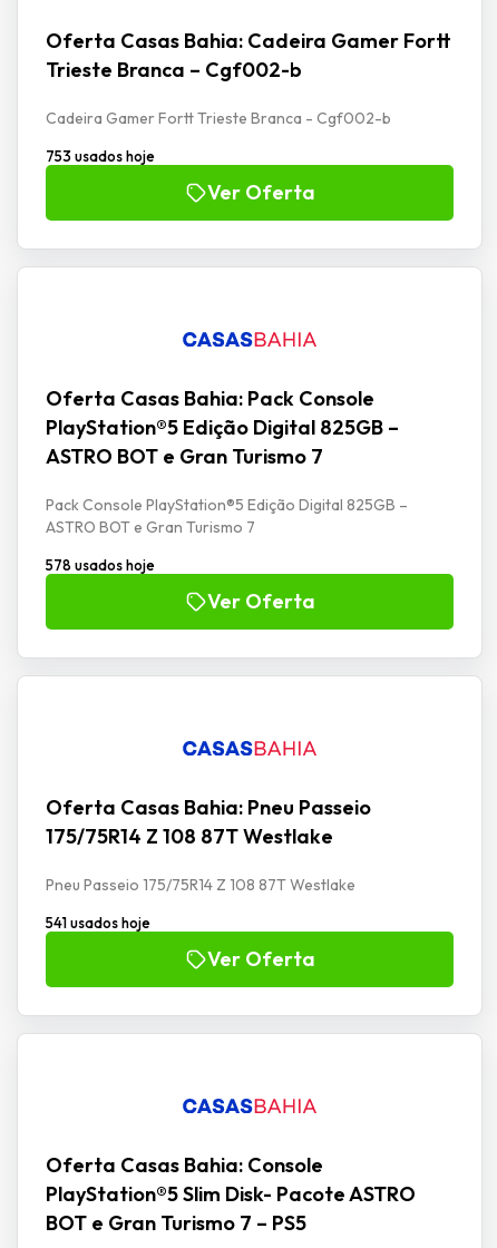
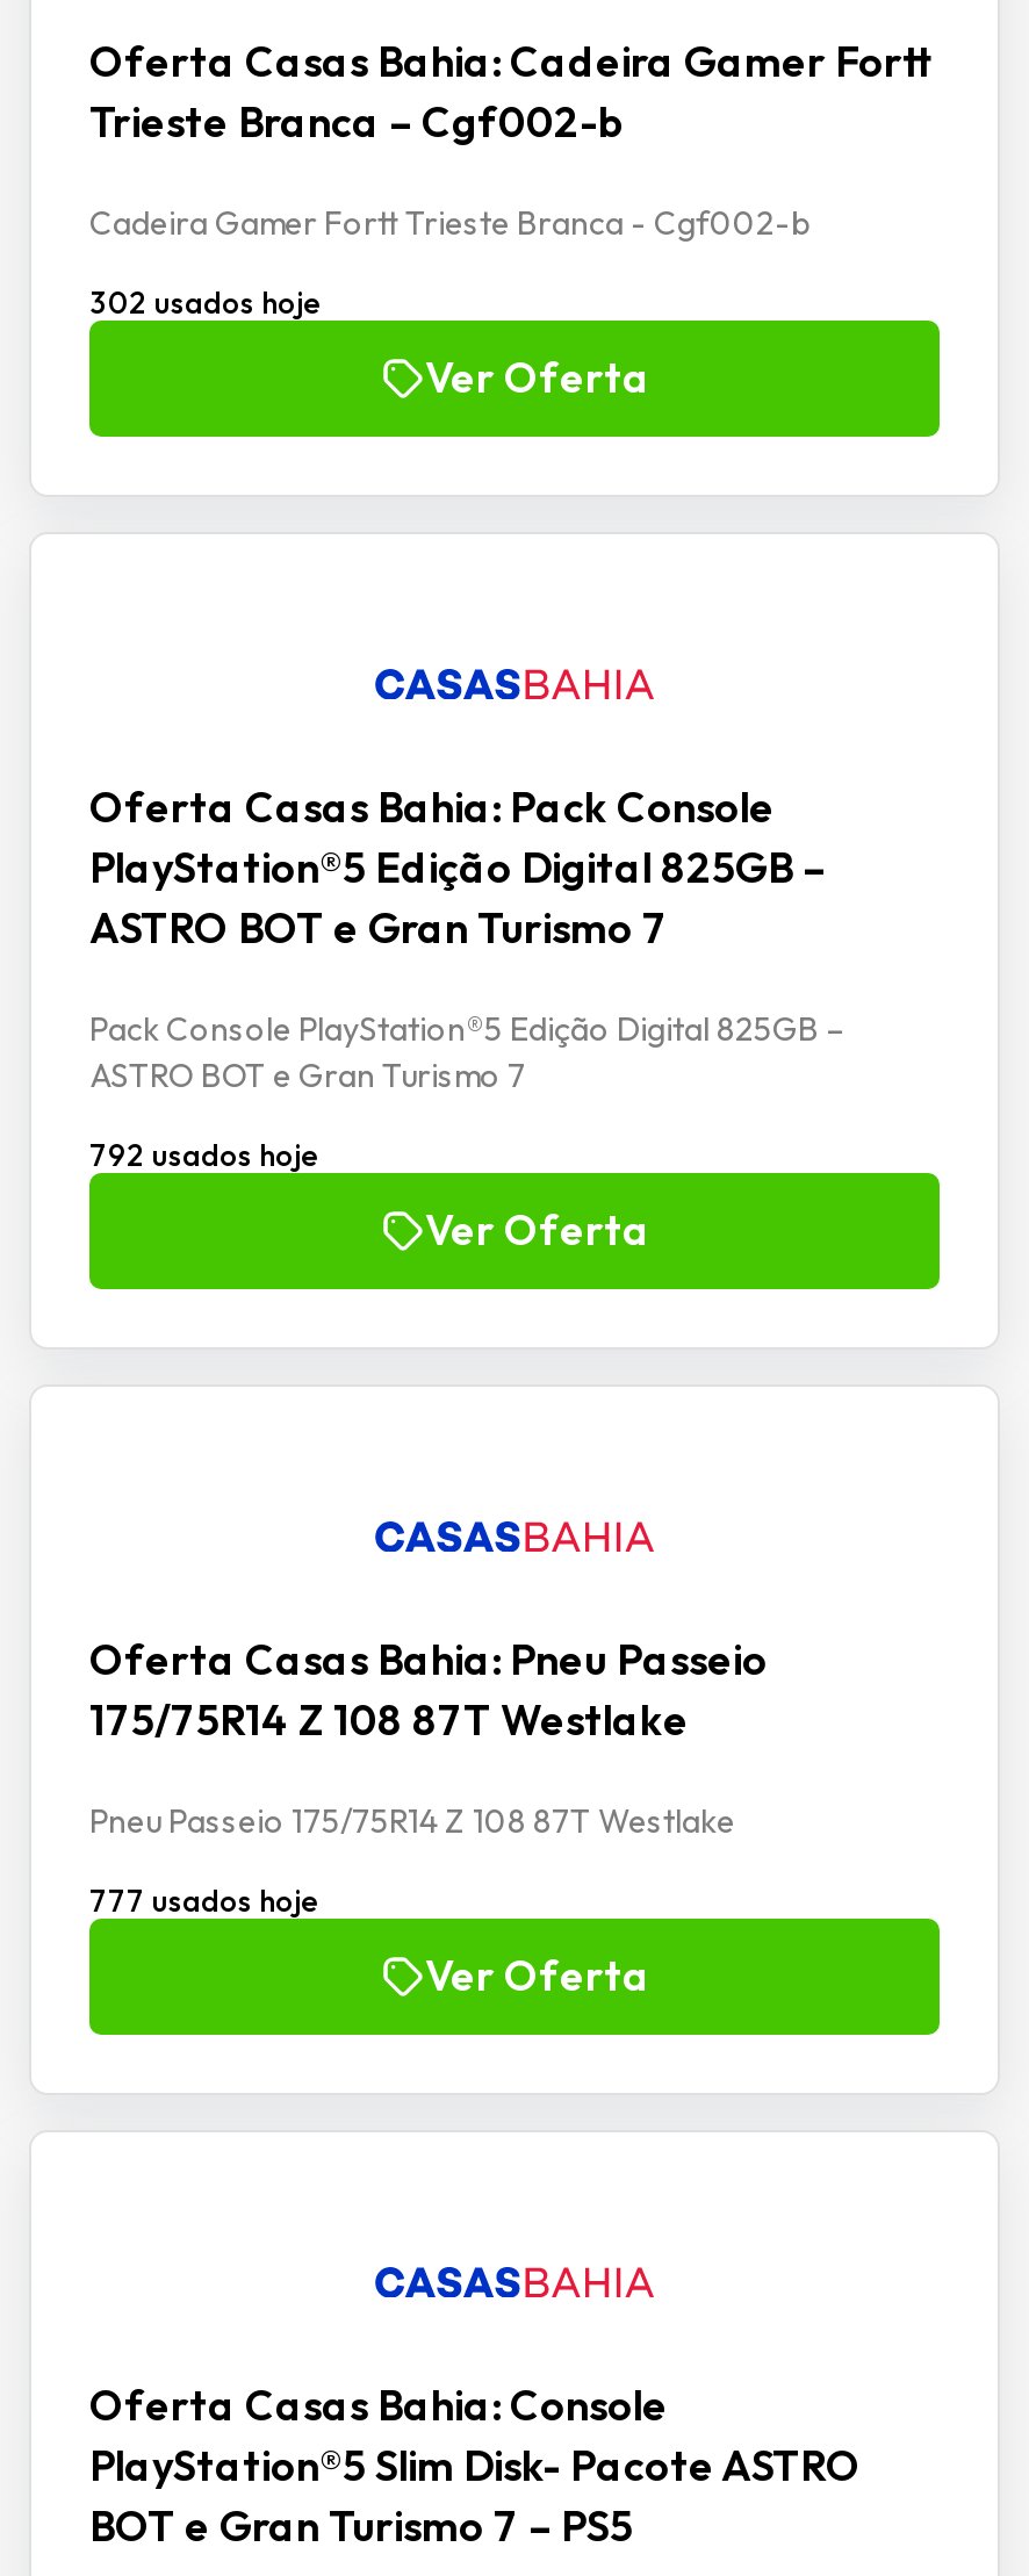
[46,147,155,165] 753 usados hoje -> [89,283,322,320] 302 usados hoje
[46,556,155,574] 578 usados hoje -> [89,1135,319,1173] 792 usados hoje
[46,913,150,931] 541 usados hoje -> [89,1881,319,1918] 777 usados hoje

